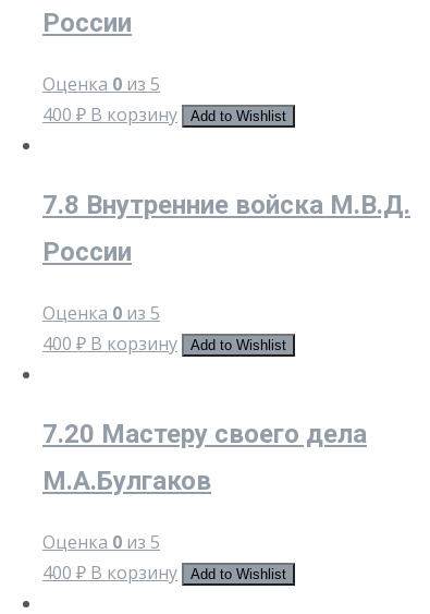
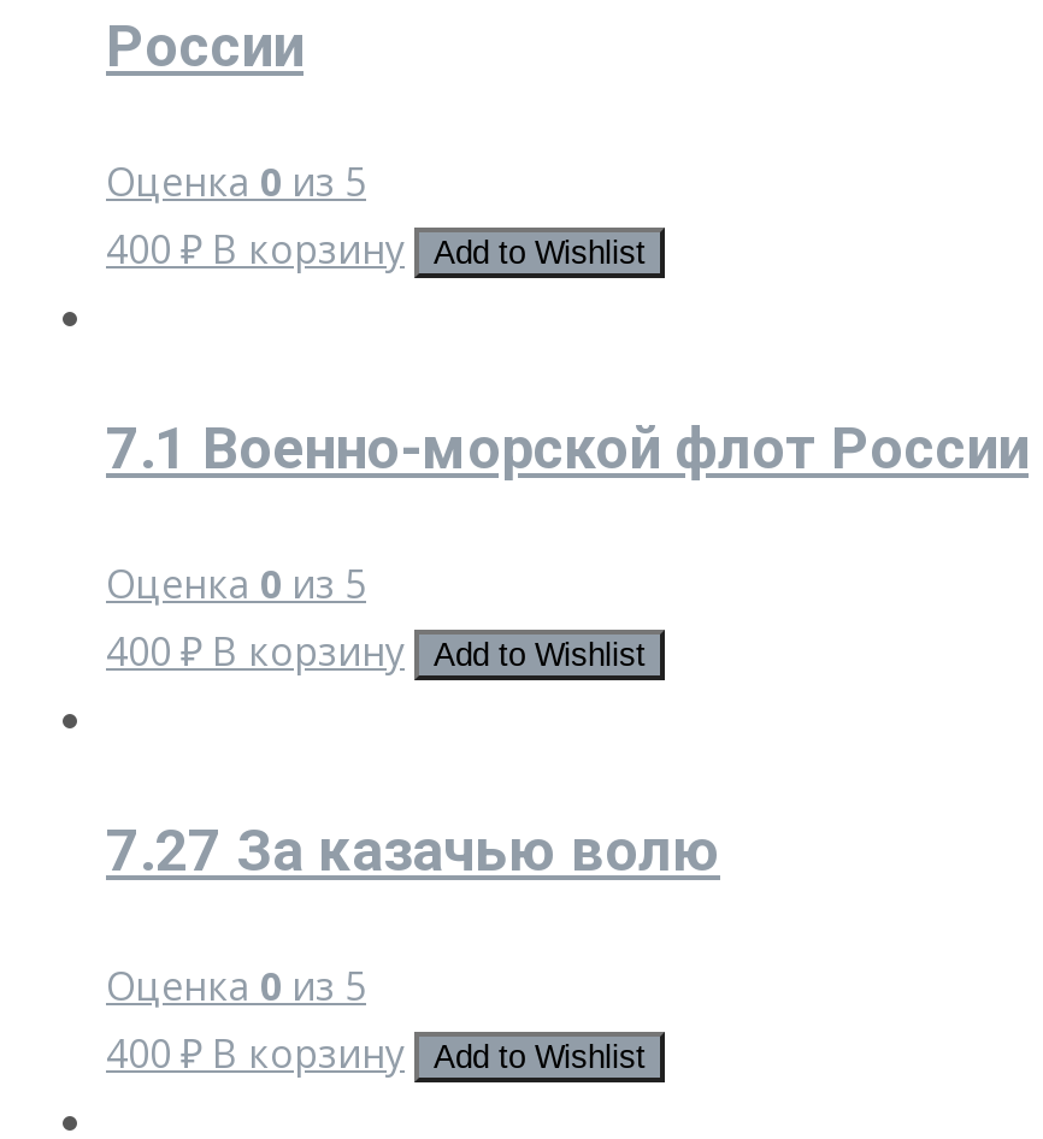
[42,190,410,267] 7.8 Внутренние войска М.В.Д. | России -> [106,415,1029,483] 7.1 Военно-морской флот России
[42,419,367,496] 7.20 Мастеру своего дела | М.А.Булгаков -> [106,817,720,884] 7.27 За казачью волю

